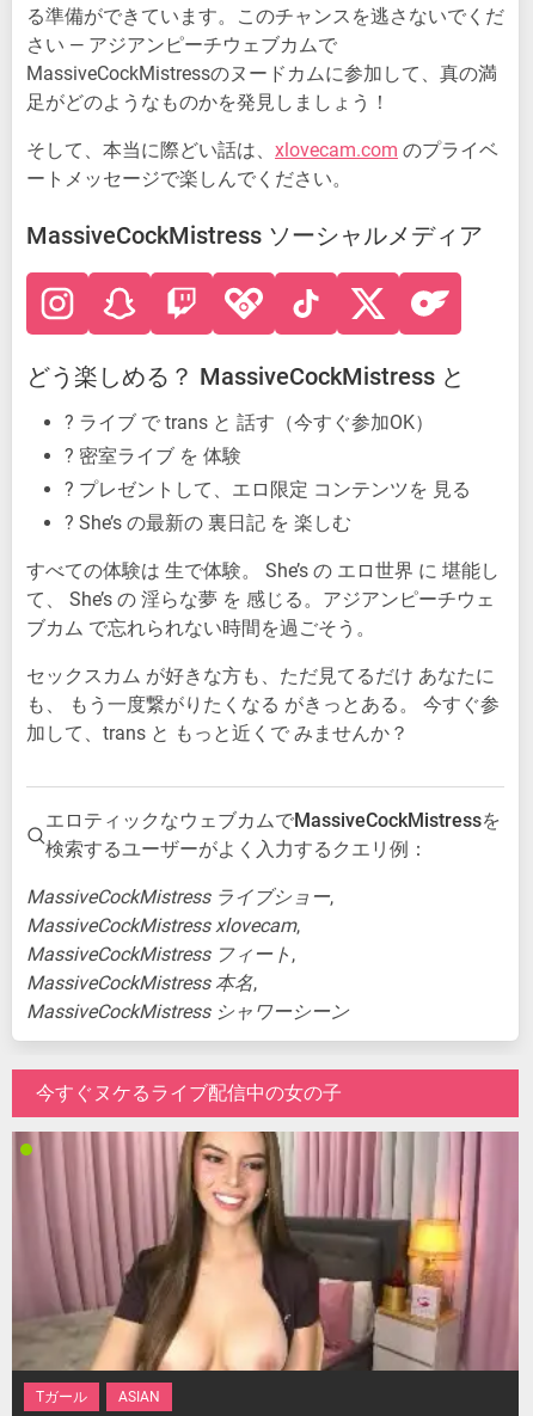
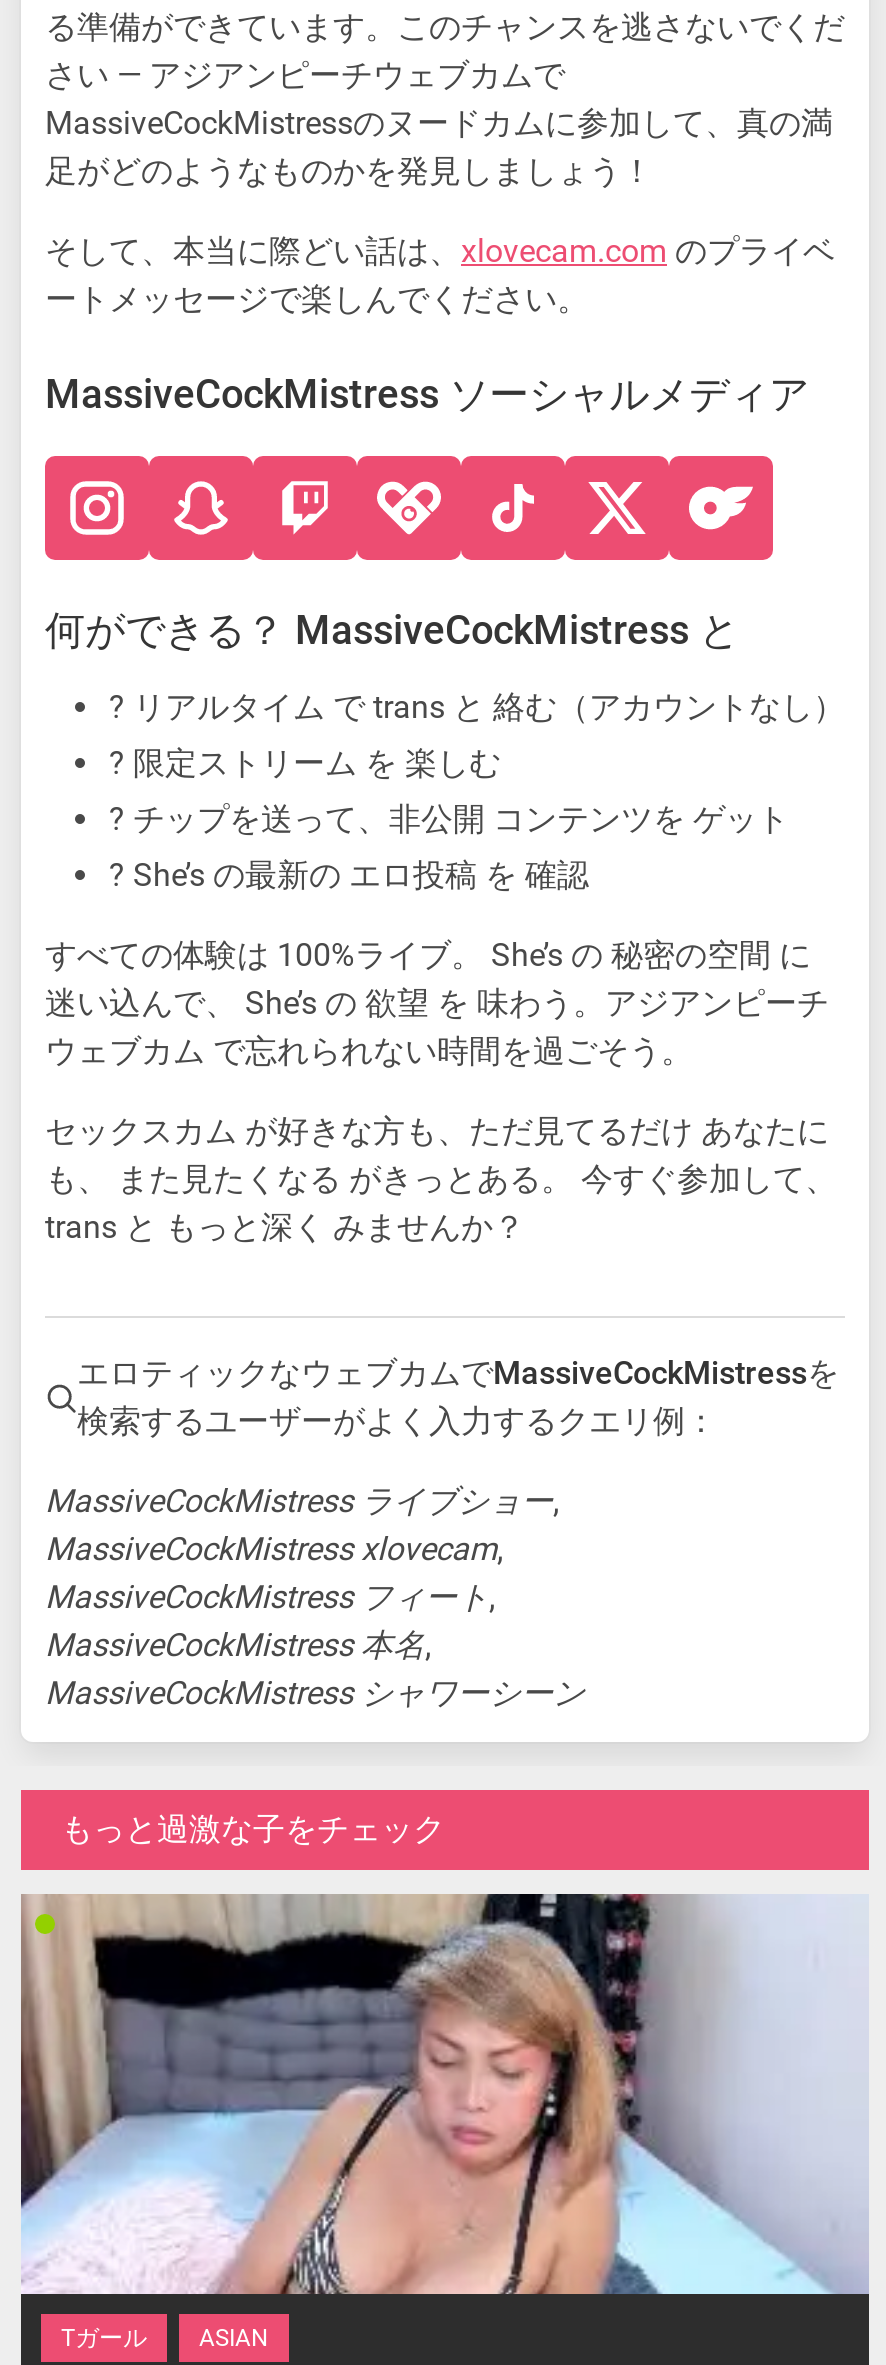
[26,361,465,390] どう楽しめる？ MassiveCockMistress と -> [45,605,739,653] 何ができる？ MassiveCockMistress と
[65,410,434,433] ? ライブ で trans と 話す（今すぐ参加OK） -> [109,687,845,725] ? リアルタイム で trans と 絡む（アカウントなし）
[65,444,241,467] ? 密室ライブ を 体験 -> [109,743,501,781] ? 限定ストリーム を 楽しむ
[65,477,471,500] ? プレゼントして、エロ限定 コンテンツを 見る -> [109,799,789,837] ? チップを送って、非公開 コンテンツを ゲット
[65,511,351,534] ? She’s の最新の 裏日記 を 楽しむ -> [109,855,589,893] ? She’s の最新の エロ投稿 を 確認
[26,559,500,639] すべての体験は 生で体験。 She’s の エロ世界 に 堪能し | て、 She’s の 淫らな夢 を 感じる。アジアンピーチウェ | ブカム で忘れられない時間を過ごそう。 -> [45,935,829,1069] すべての体験は 100%ライブ。 She’s の 秘密の空間 に | 迷い込んで、 She’s の 欲望 を 味わう。アジアンピーチ | ウェブカム で忘れられない時間を過ごそう。
[26,692,500,744] も、 もう一度繋がりたくなる がきっとある。 今すぐ参 | 加して、trans と もっと近くで みませんか？ -> [45,1159,837,1245] も、 また見たくなる がきっとある。 今すぐ参加して、 | trans と もっと深く みませんか？
[36,1081,342,1104] 今すぐヌケるライブ配信中の女の子 -> [61,1809,445,1847] もっと過激な子をチェック
[11,1130,519,1372] [image] -> [21,1892,867,2296] [image]

